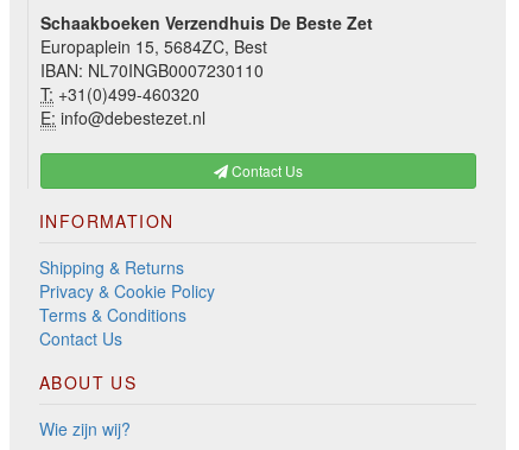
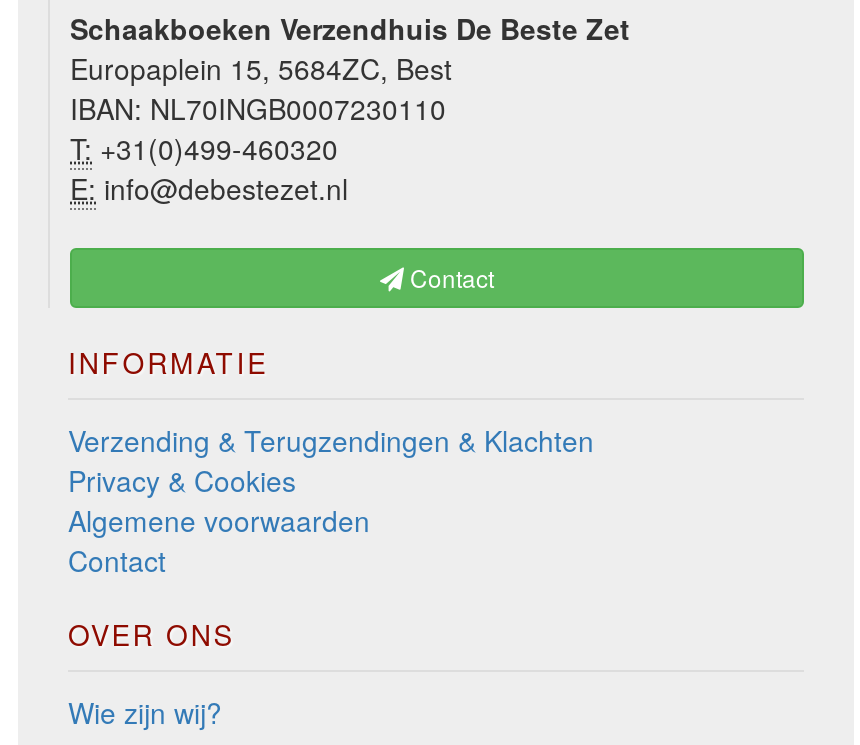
[228,161,303,181] Contact Us -> [404,261,494,295] Contact
[39,210,174,233] INFORMATION -> [68,343,268,383] INFORMATIE
[39,256,215,351] Shipping & Returns | Privacy & Cookie Policy | Terms & Conditions | Contact Us -> [68,421,594,581] Verzending & Terugzendingen & Klachten | Privacy & Cookies | Algemene voorwaarden | Contact
[39,371,137,395] ABOUT US -> [68,615,234,655] OVER ONS

